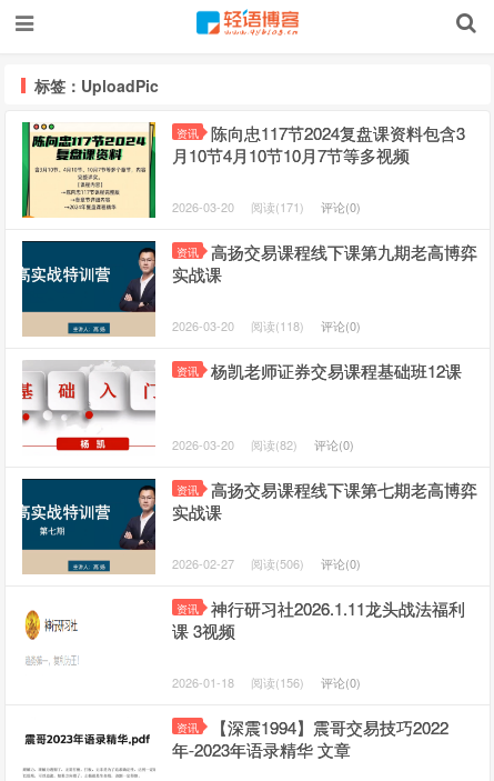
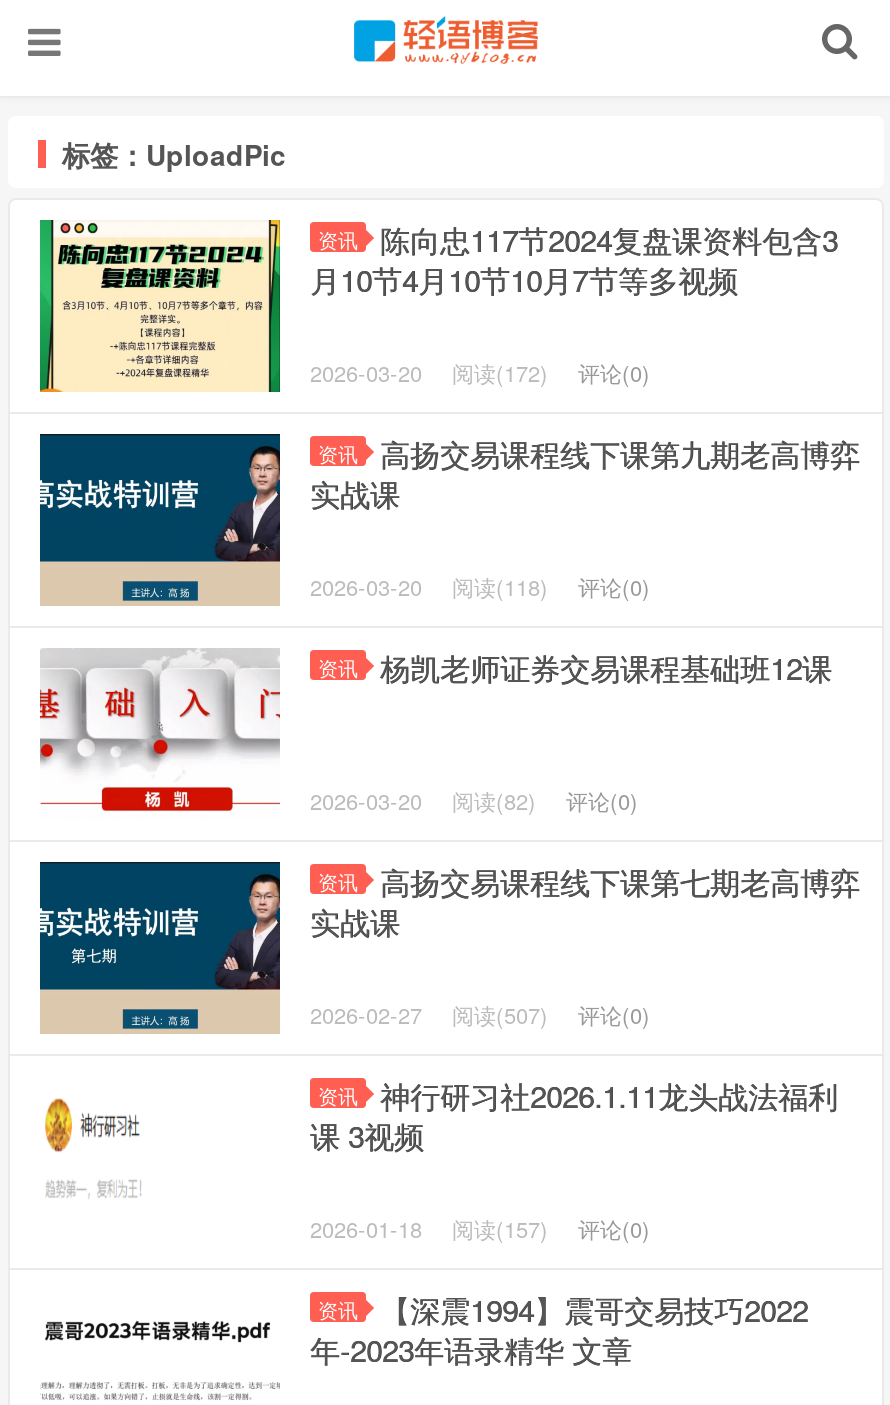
[172,198,361,216] 2026-03-20 阅读(171) 评论(0) -> [310,356,650,388] 2026-03-20 阅读(172) 评论(0)
[172,554,361,572] 2026-02-27 阅读(506) 评论(0) -> [310,998,650,1030] 2026-02-27 阅读(507) 评论(0)
[172,673,361,691] 2026-01-18 阅读(156) 评论(0) -> [310,1212,650,1244] 2026-01-18 阅读(157) 评论(0)

